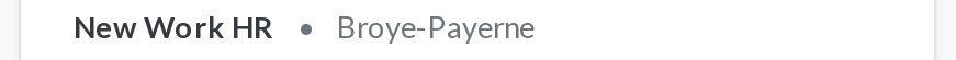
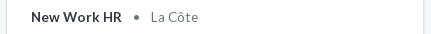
[337,10,535,45] Broye-Payerne -> [151,9,198,25] La Côte

